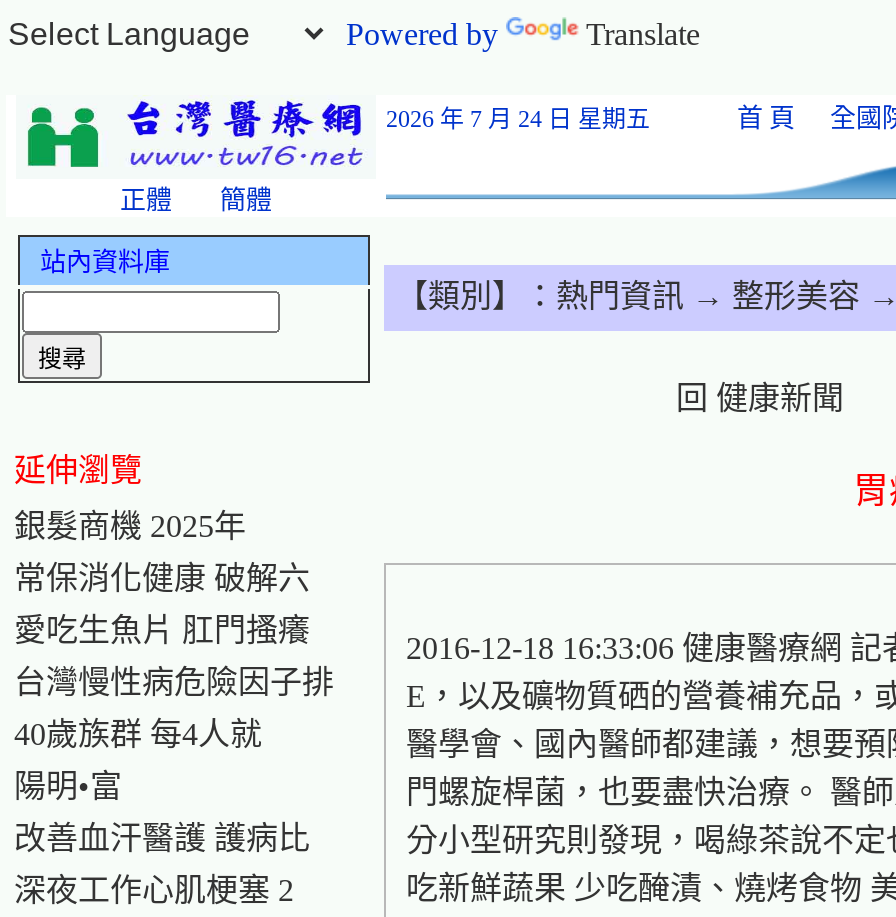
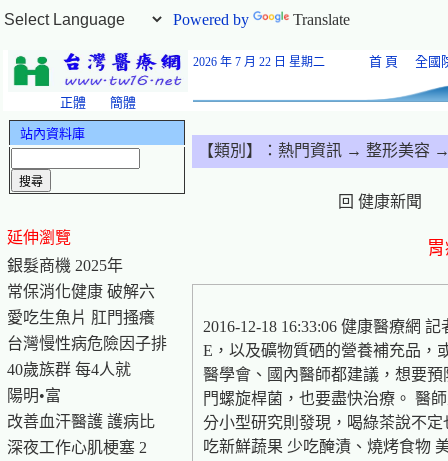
[386,105,650,133] 2026 年 7 月 24 日星期五 -> [193,55,325,69] 2026 年 7 月 22 日星期二

